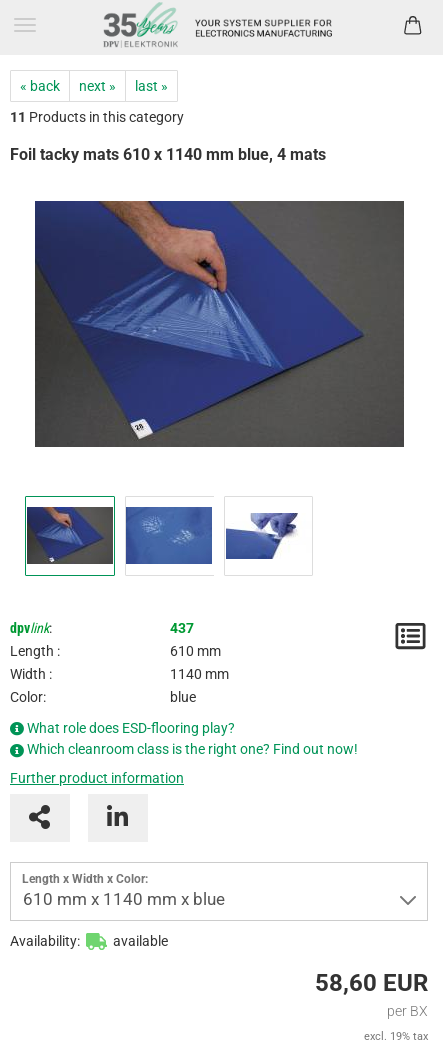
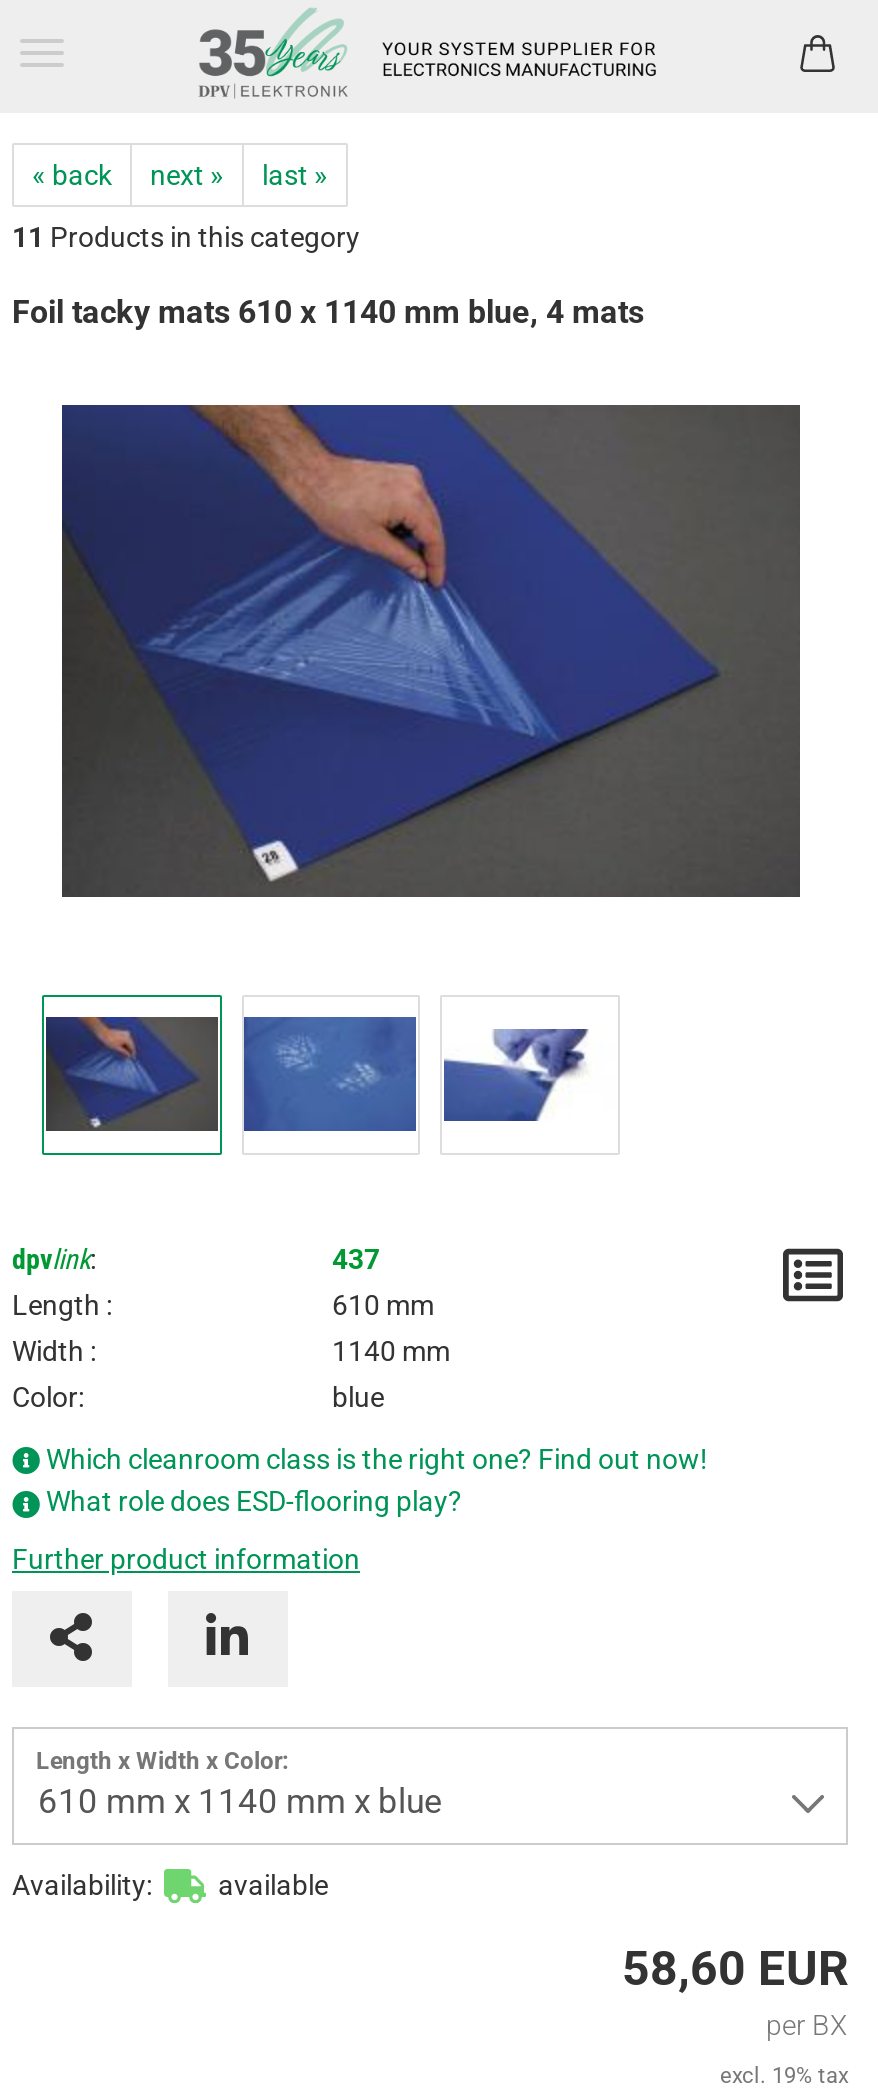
moved [27,720,235,736] -> [46,1486,462,1518]: What role does ESD-flooring play?
moved [27,741,358,757] -> [46,1443,708,1475]: Which cleanroom class is the right one? Find out now!

